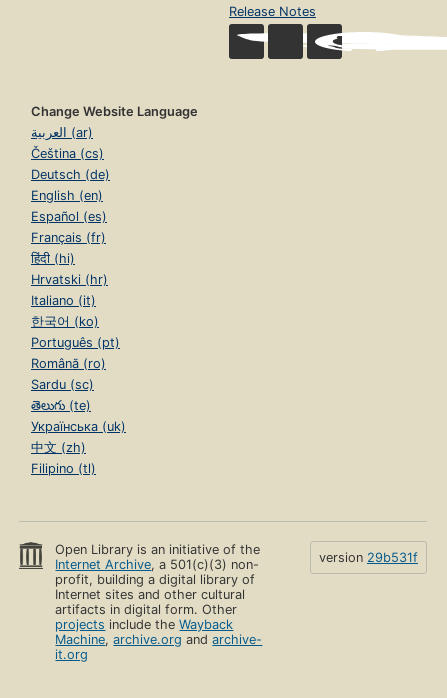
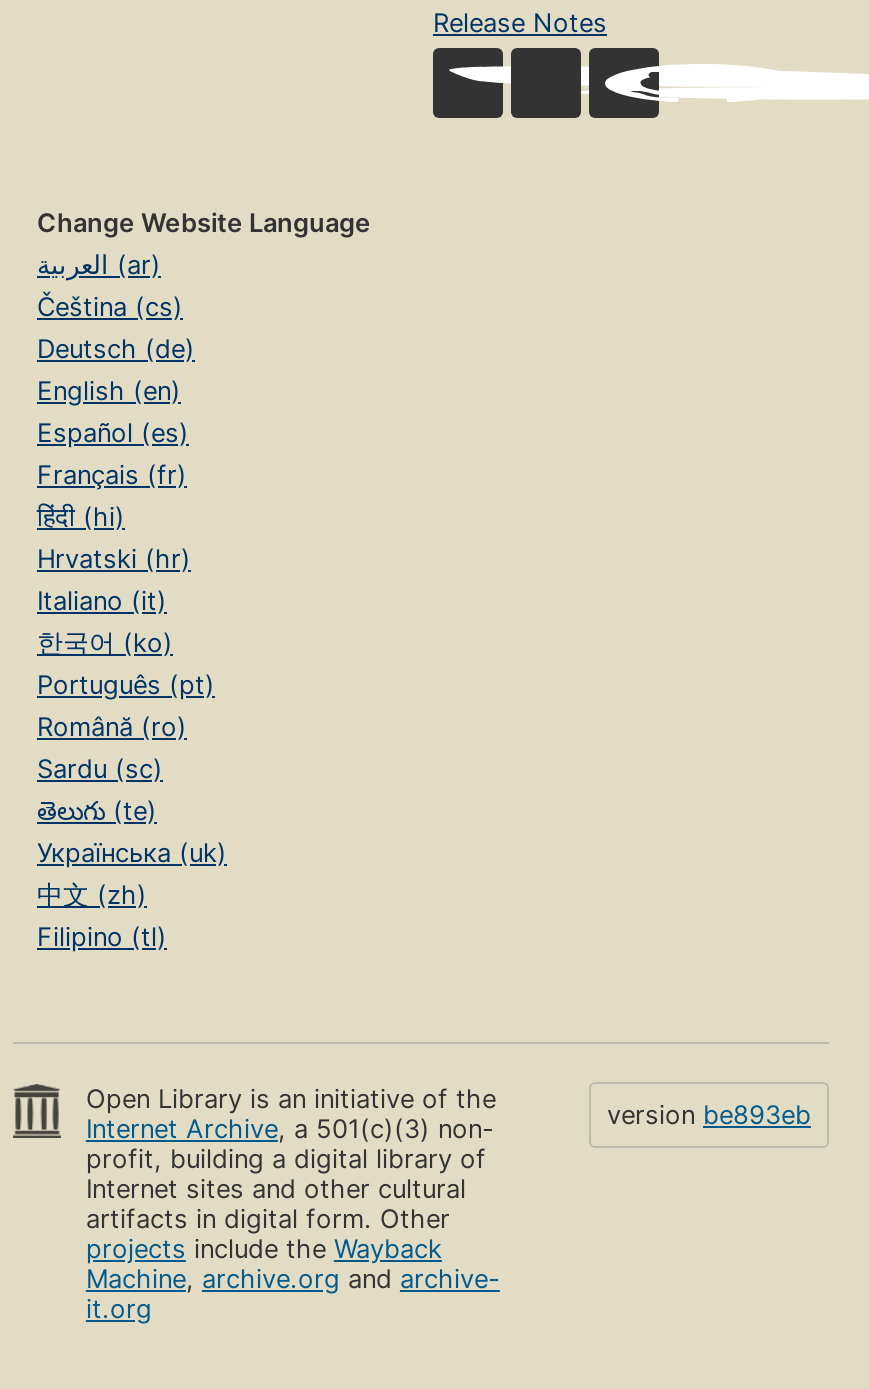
[319,550,418,565] version 29b531f -> [607,1100,811,1130] version be893eb

